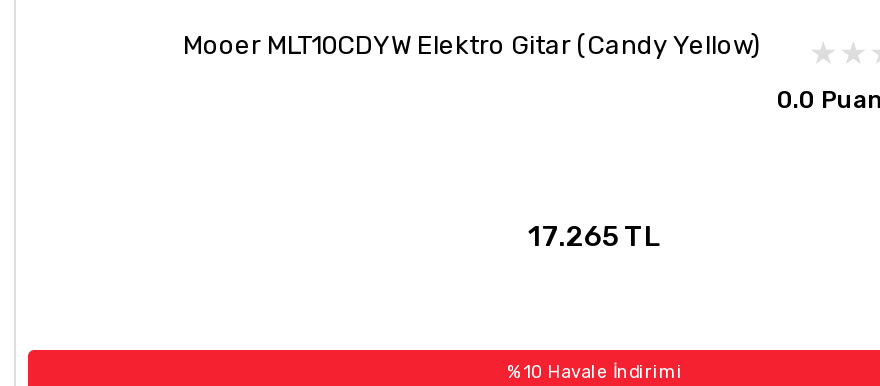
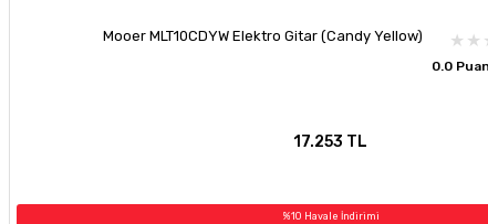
[528,220,662,254] 17.265 TL -> [293,133,367,151] 17.253 TL

